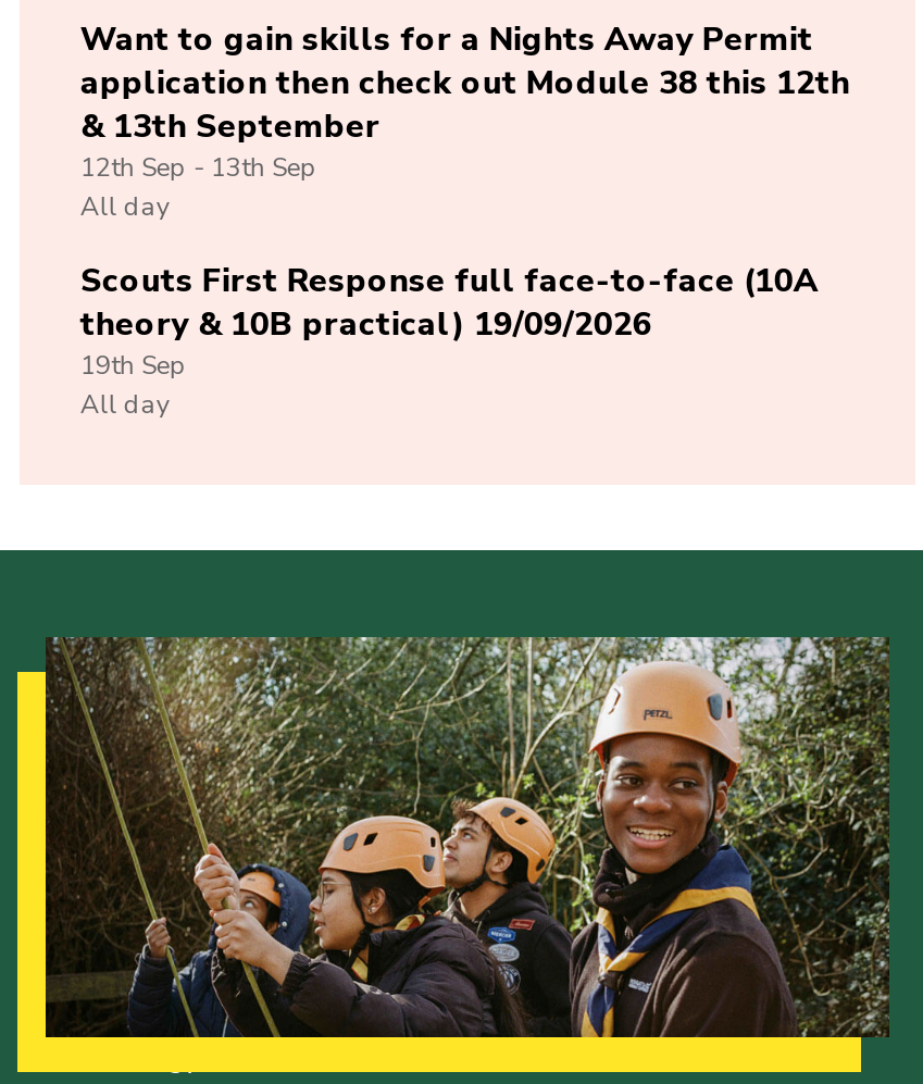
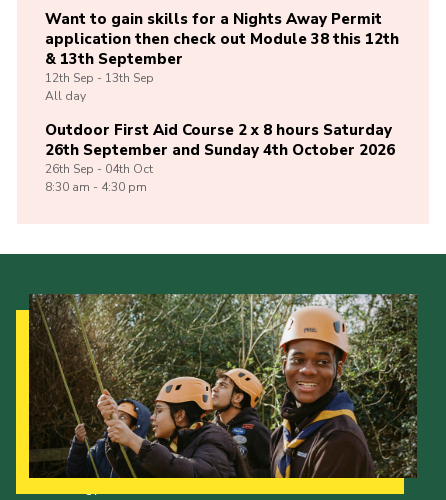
[80,258,817,421] Scouts First Response full face-to-face (10A | theory & 10B practical) 19/09/2026 | 19th Sep | All day -> [45,120,395,195] Outdoor First Aid Course 2 x 8 hours Saturday | 26th September and Sunday 4th October 2026 | 26th Sep - 04th Oct | 8:30 am - 4:30 pm

